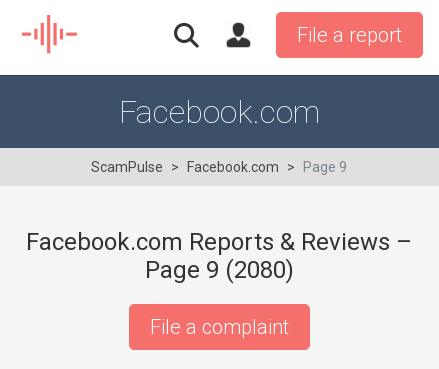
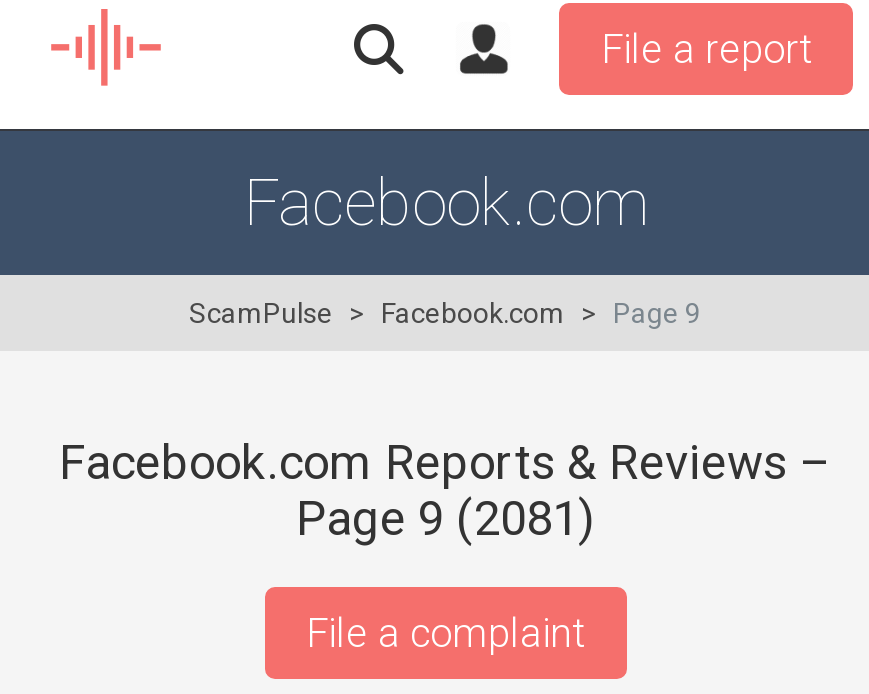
[144,256,293,284] Page 9 (2080) -> [296,491,594,547] Page 9 (2081)

